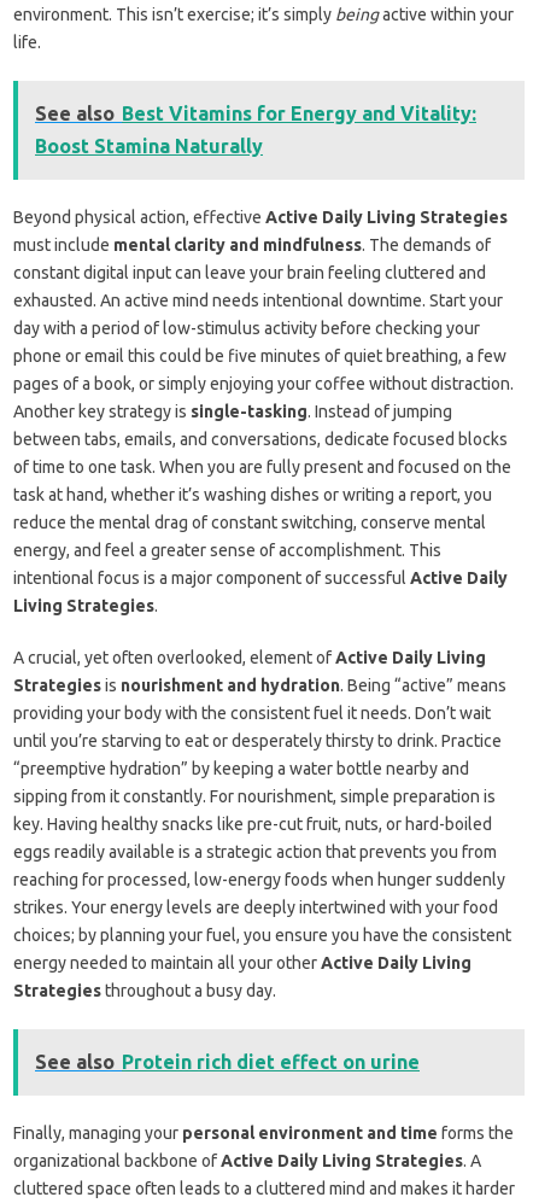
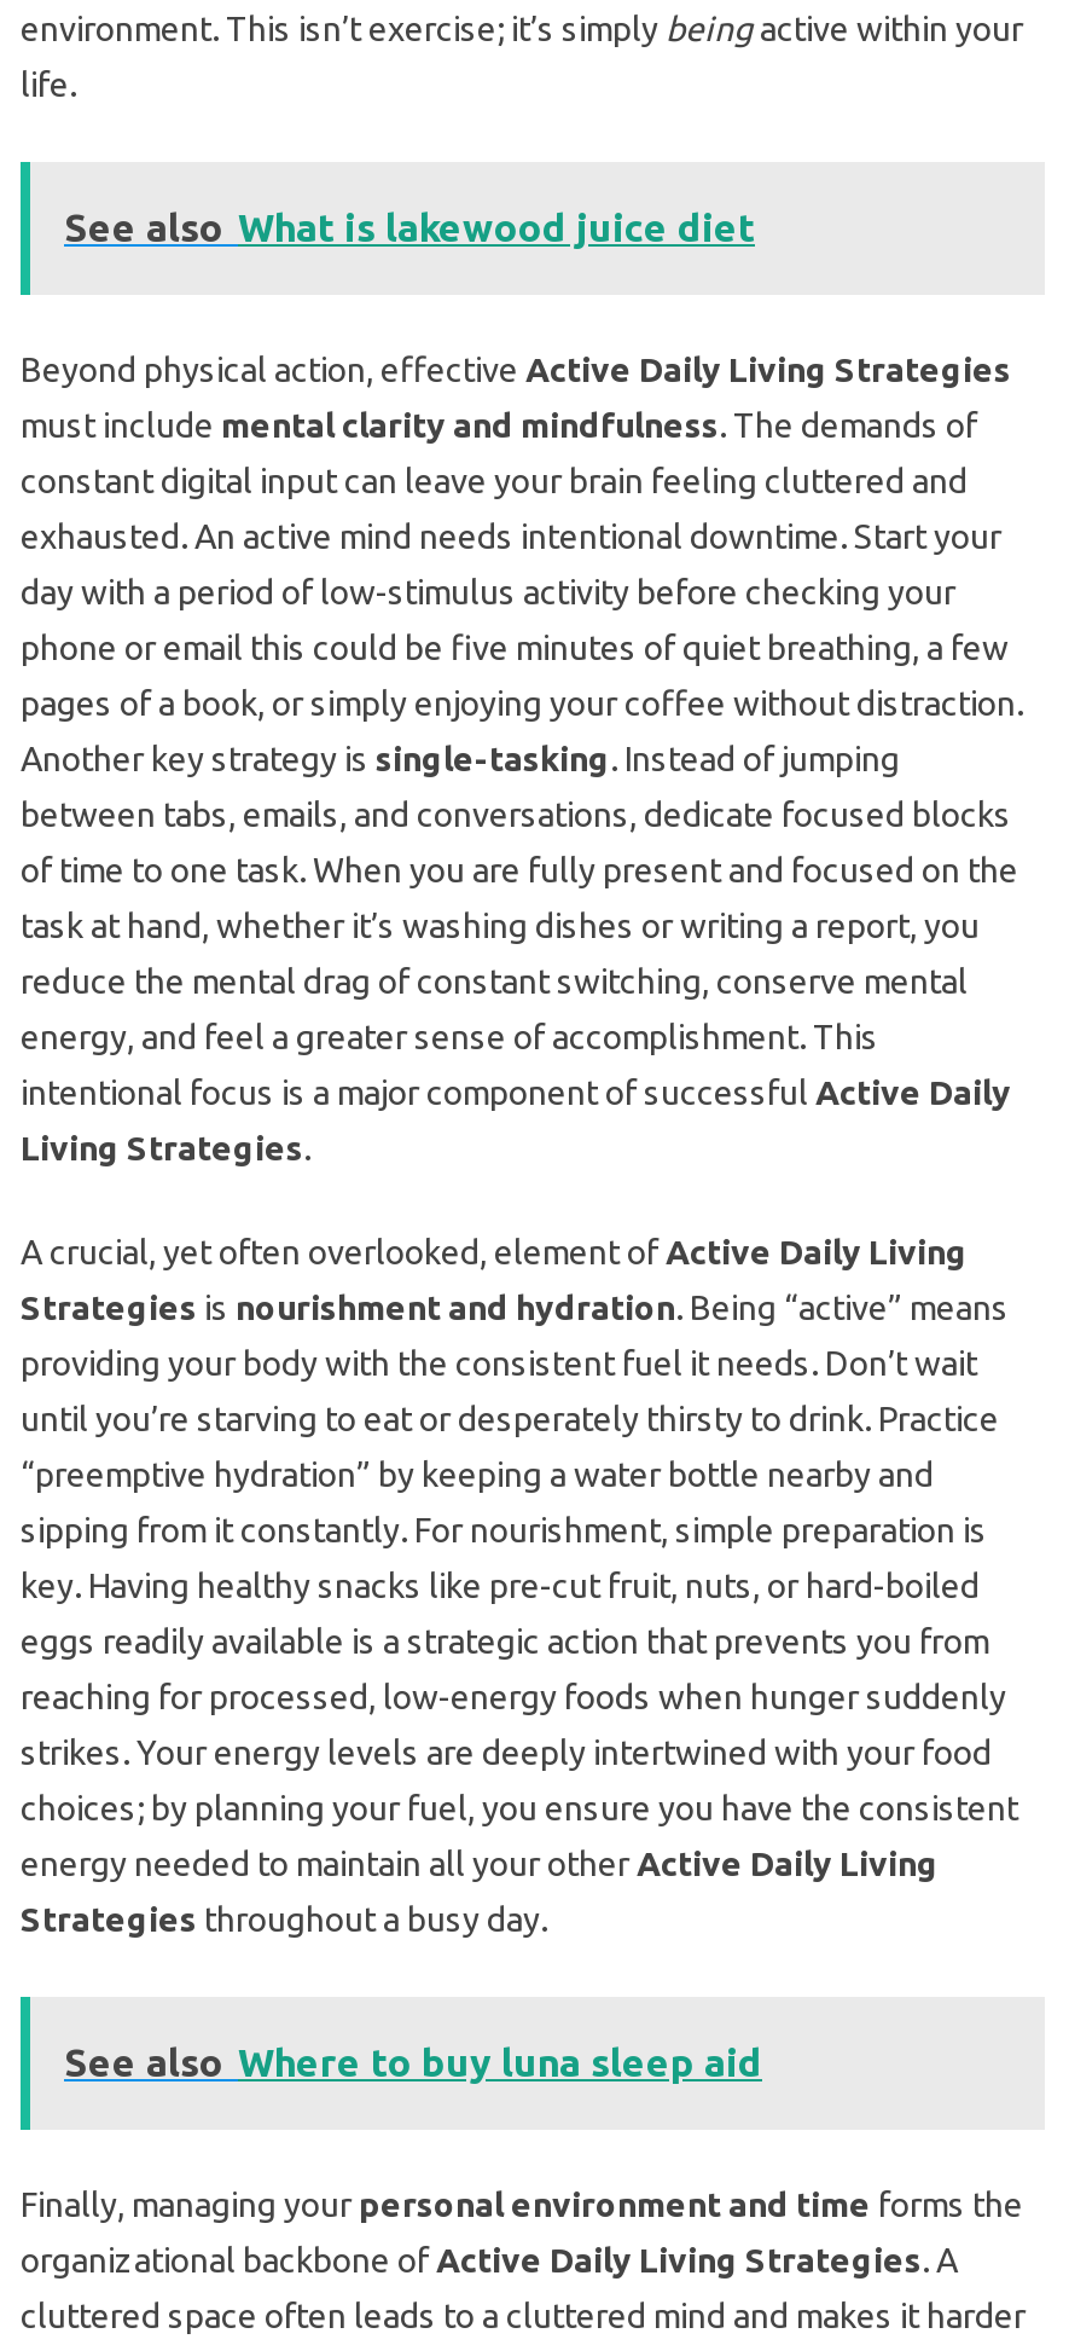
[35,103,476,157] See also Best Vitamins for Energy and Vitality: | Boost Stamina Naturally -> [64,206,755,249] See also What is lakewood juice diet
[35,1051,420,1073] See also Protein rich diet effect on urine -> [64,2041,762,2084] See also Where to buy luna sleep aid

